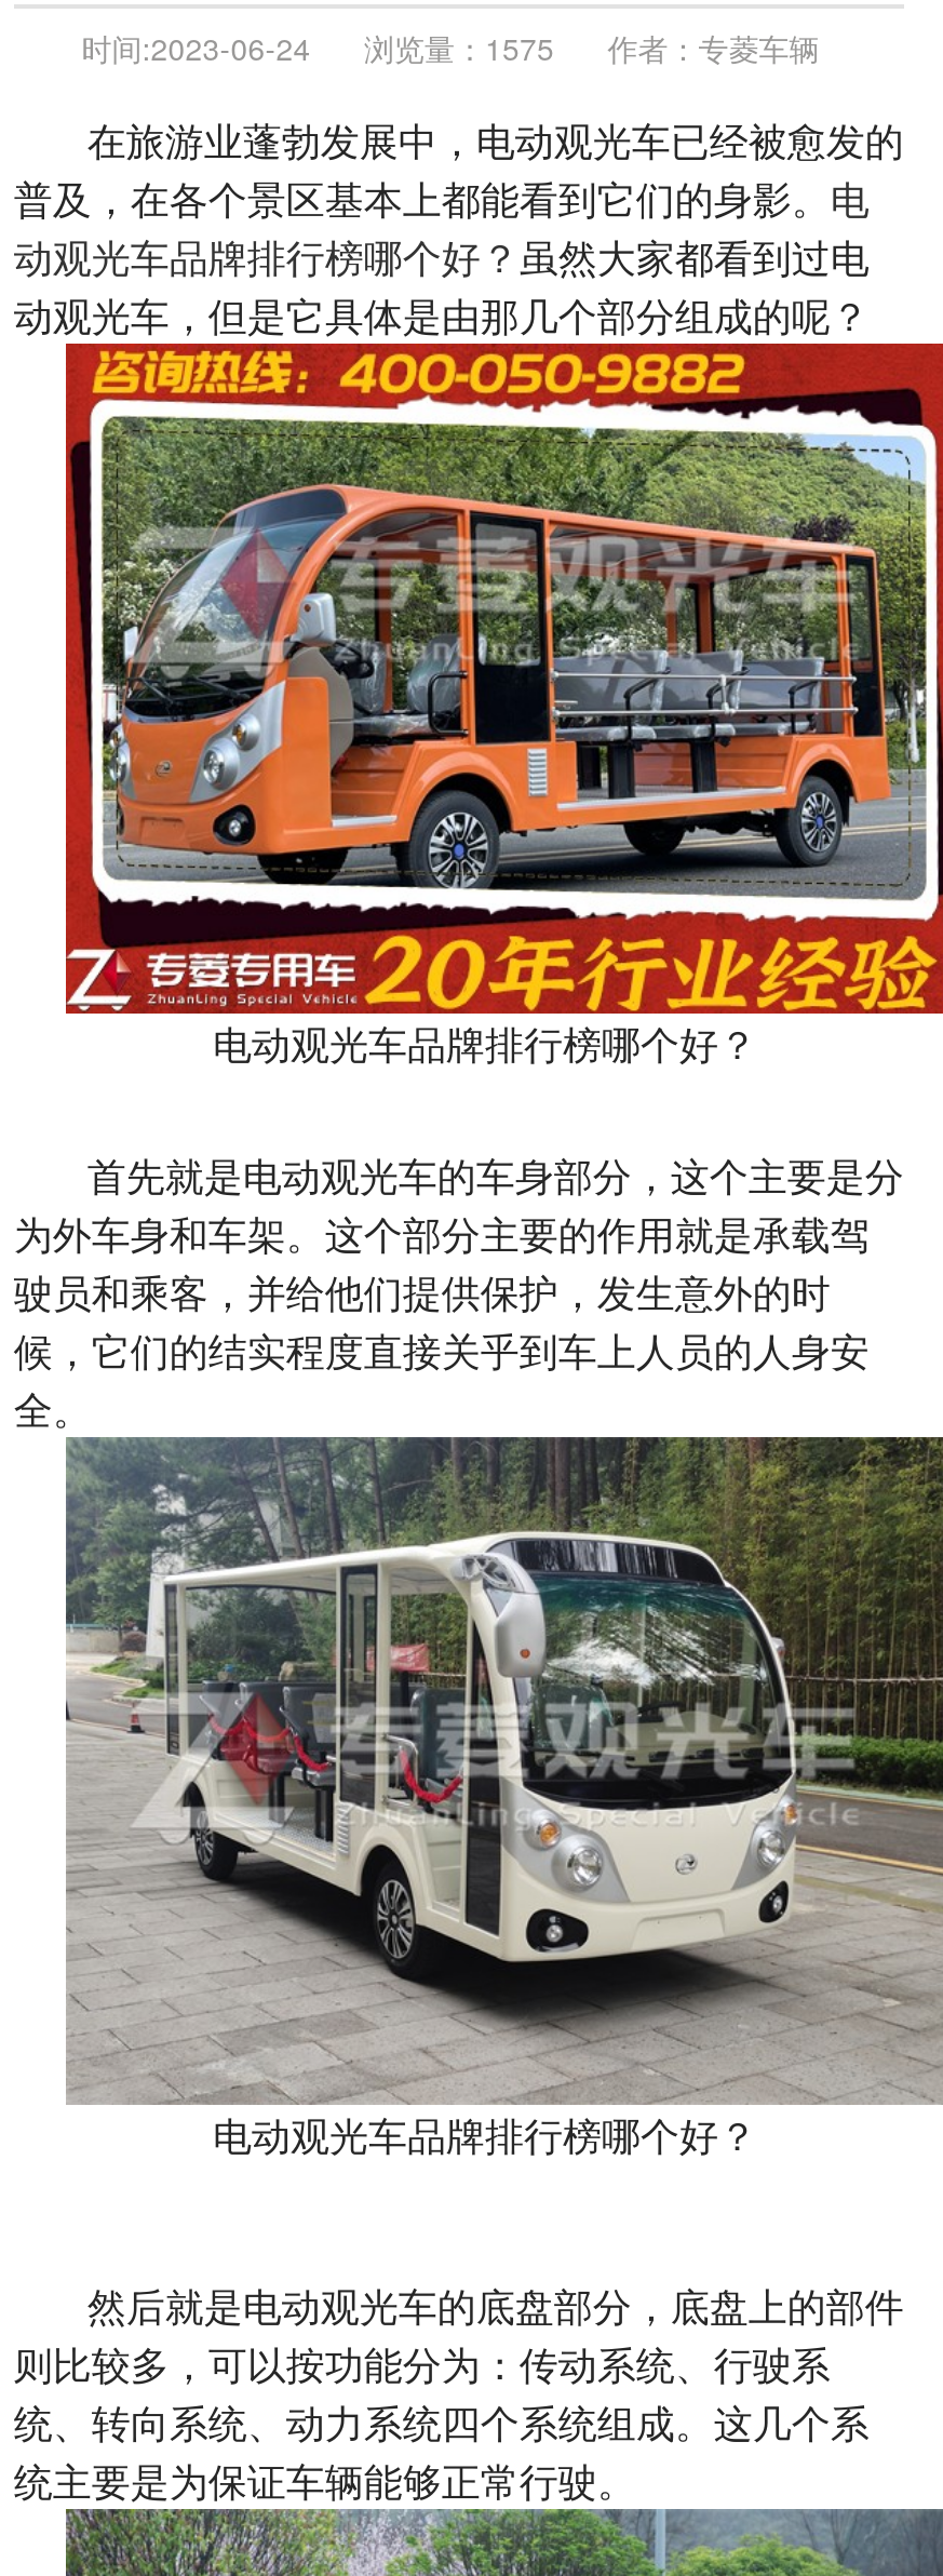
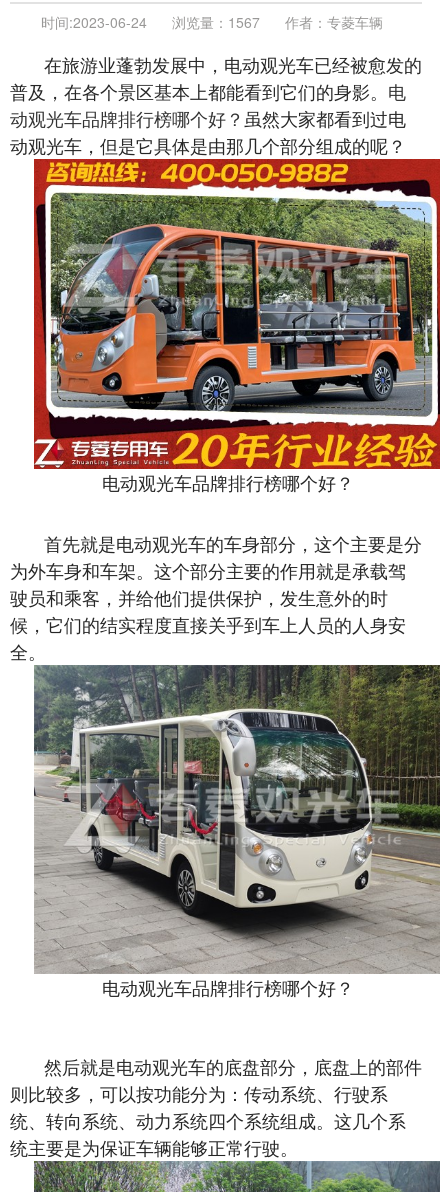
[82,27,819,70] 时间:2023-06-24 浏览量：1575 作者：专菱车辆 -> [41,12,383,32] 时间:2023-06-24 浏览量：1567 作者：专菱车辆

